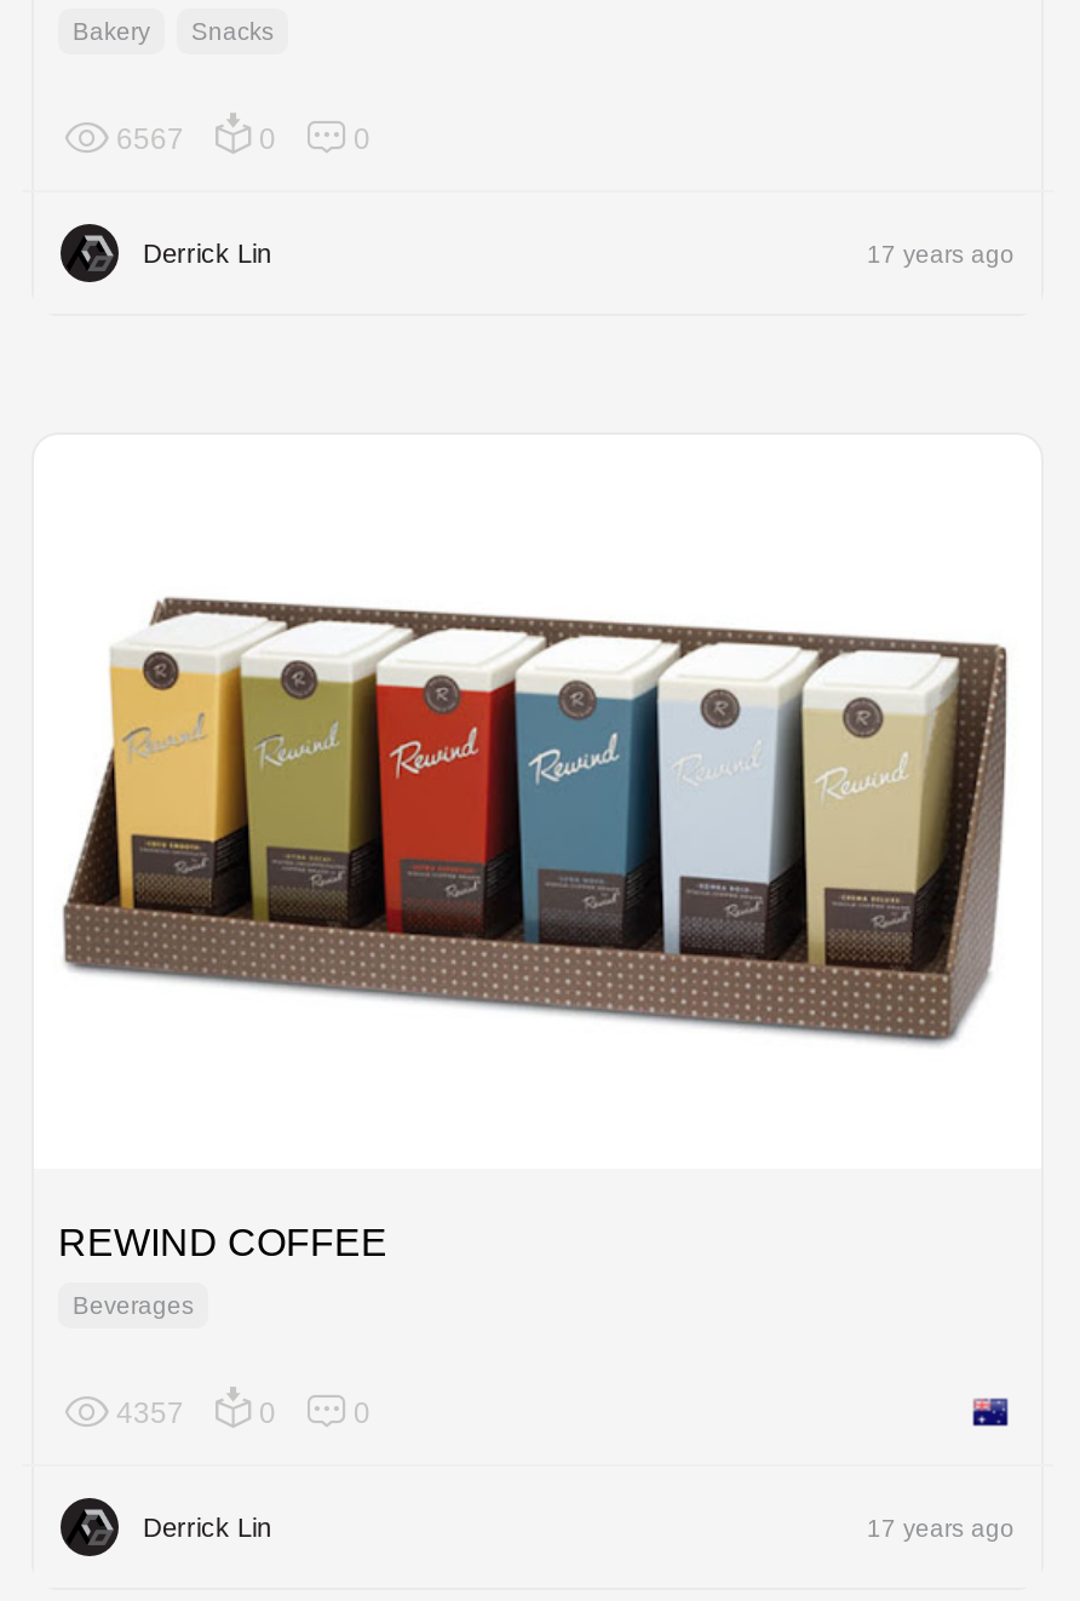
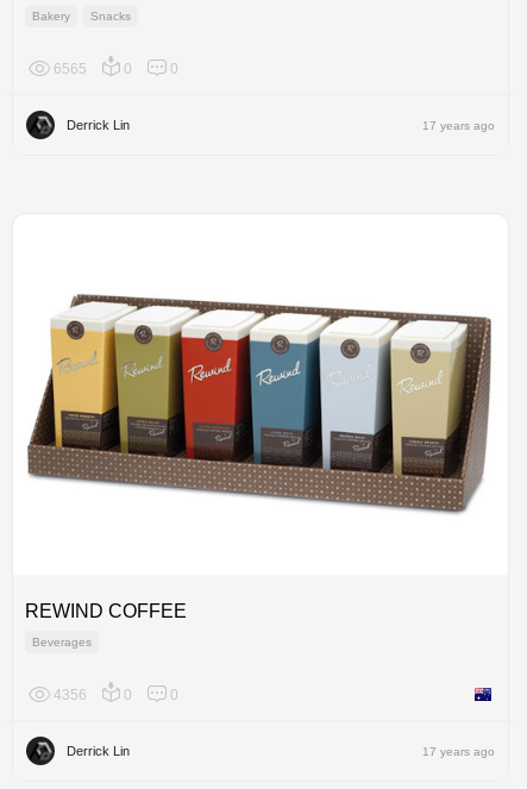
[116,121,184,155] 6567 -> [54,60,87,77] 6565
[116,1396,184,1430] 4357 -> [54,686,87,703] 4356

